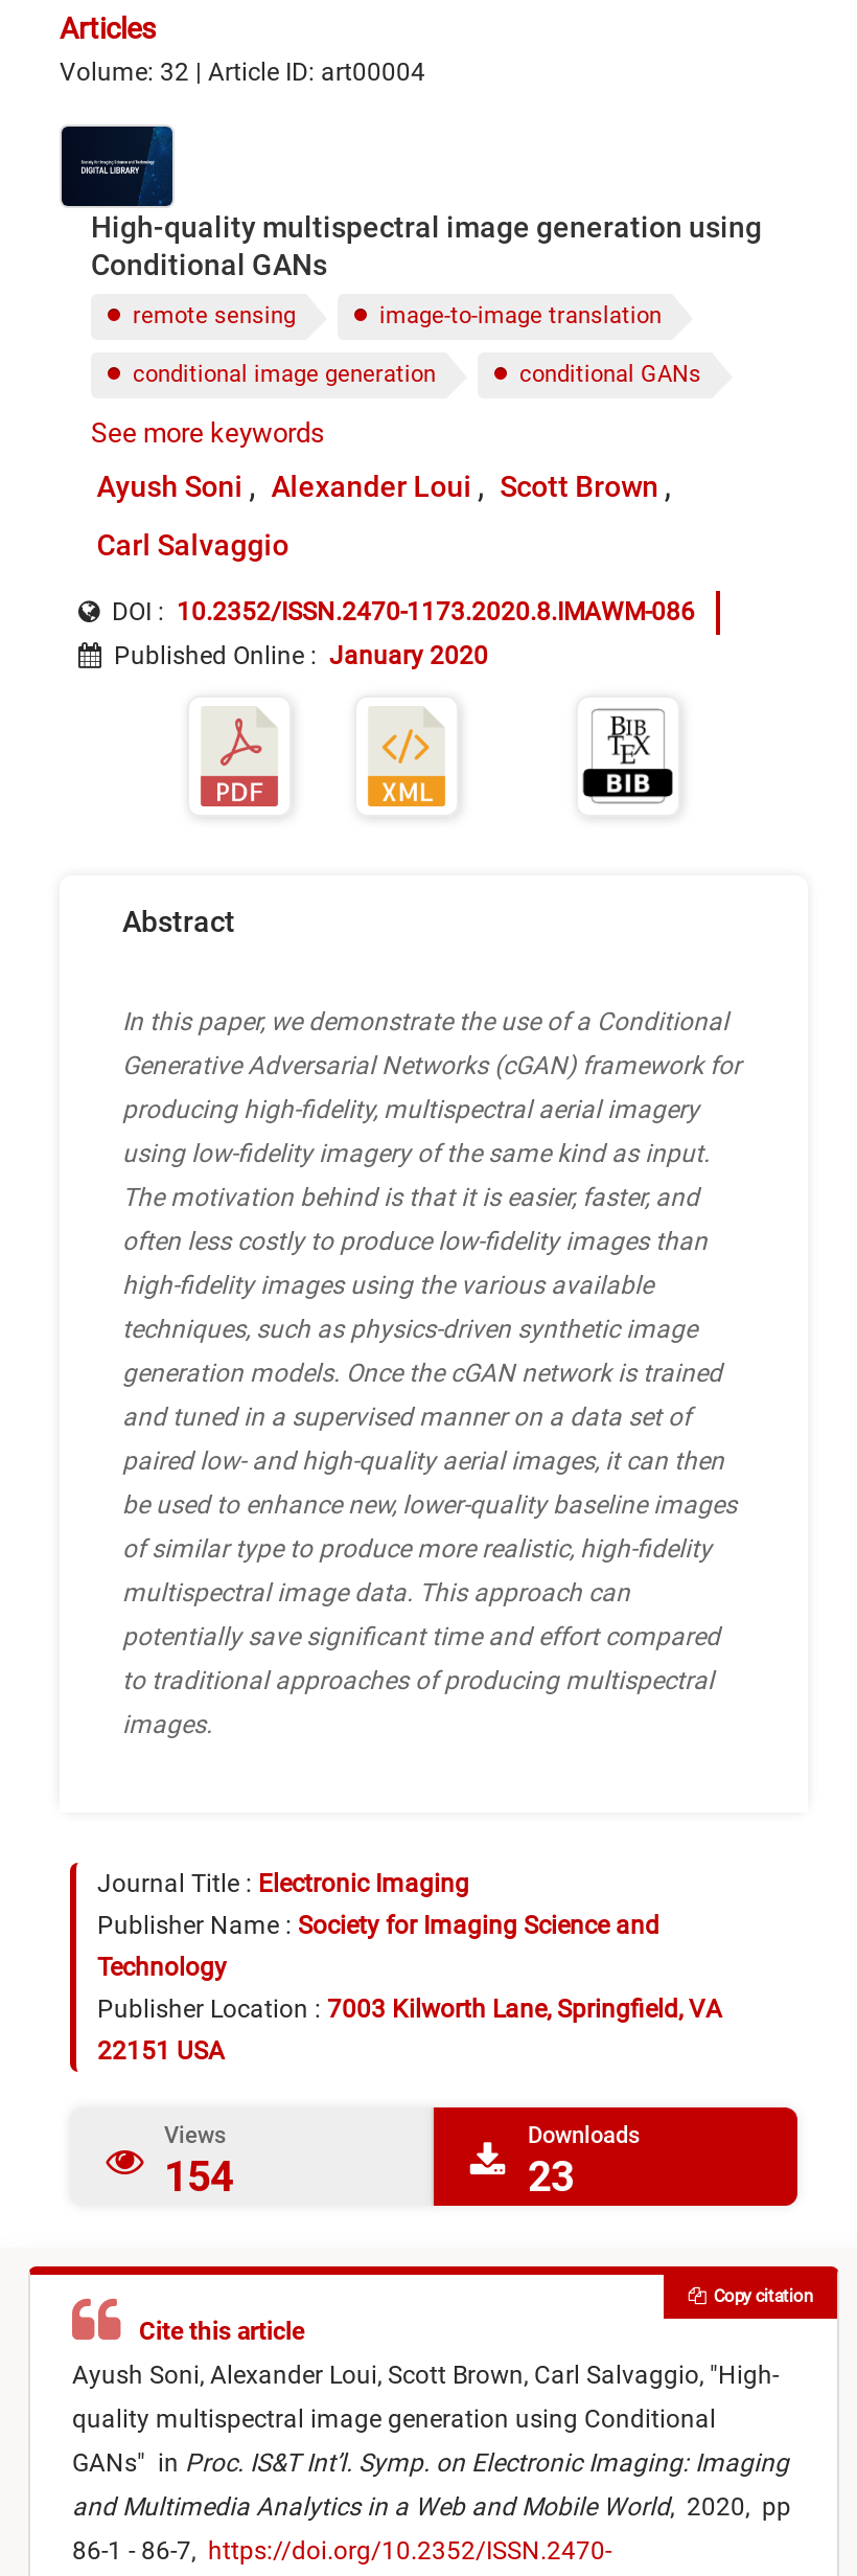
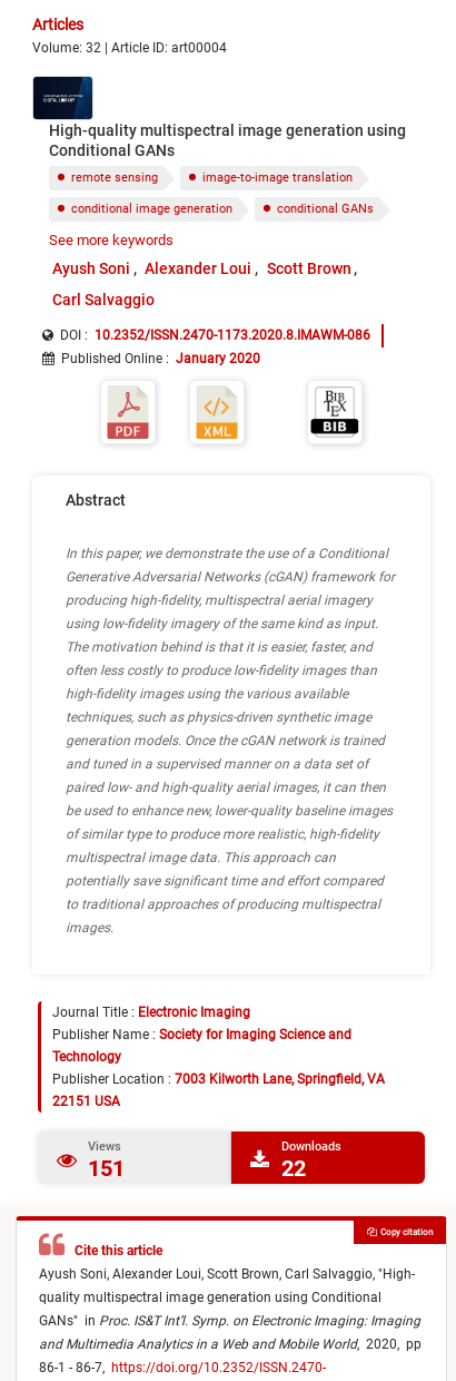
[164,2151,233,2202] 154 -> [88,1155,125,1182] 151
[528,2151,574,2202] 23 -> [281,1155,306,1182] 22

